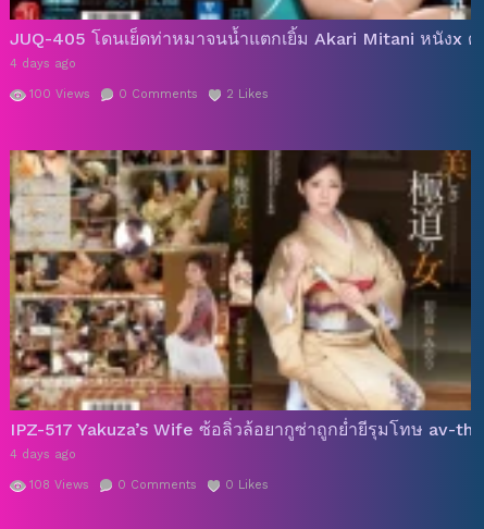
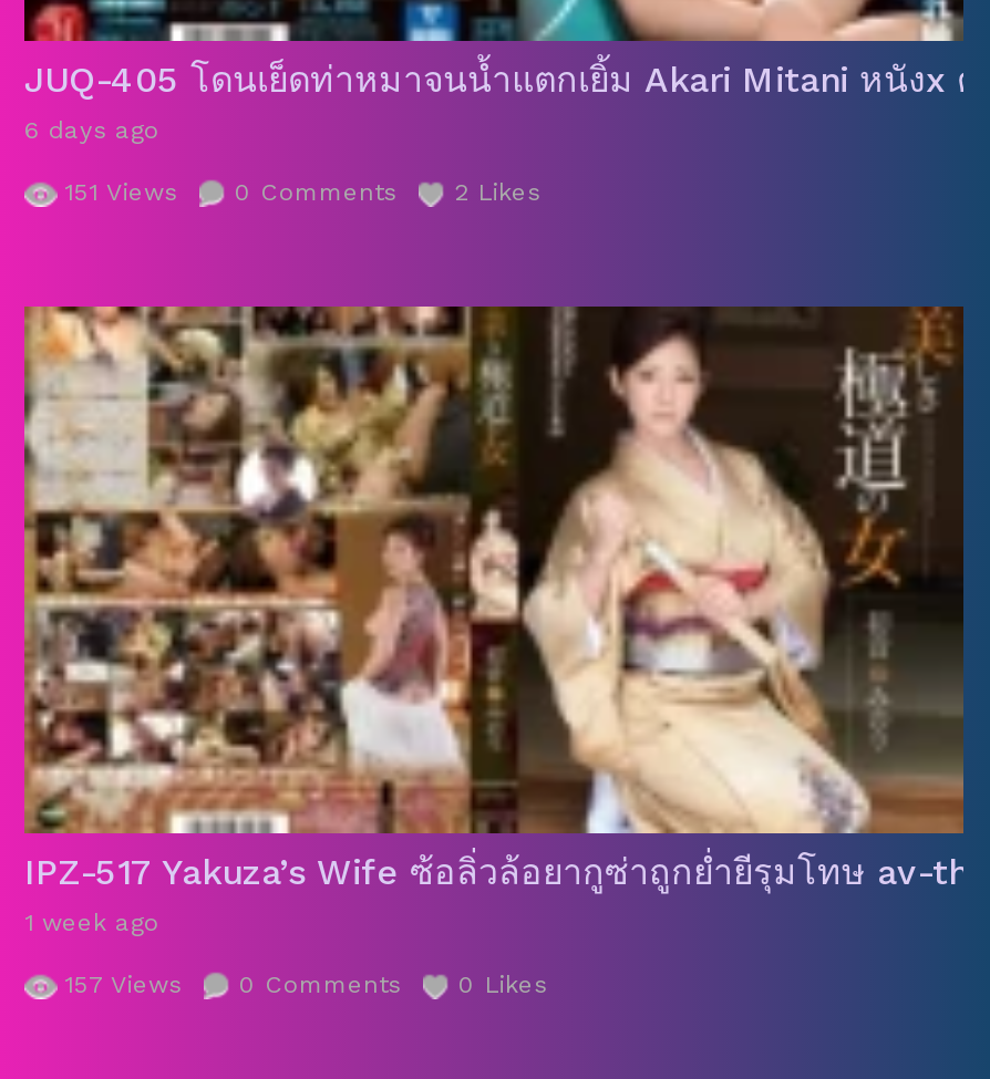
[10,57,76,71] 4 days ago -> [24,116,159,144] 6 days ago
[29,87,269,101] 100 Views 0 Comments 2 Likes -> [64,178,540,206] 151 Views 0 Comments 2 Likes
[10,447,76,461] 4 days ago -> [24,909,159,938] 1 week ago
[29,478,89,492] 108 Views -> [64,971,182,1000] 157 Views

